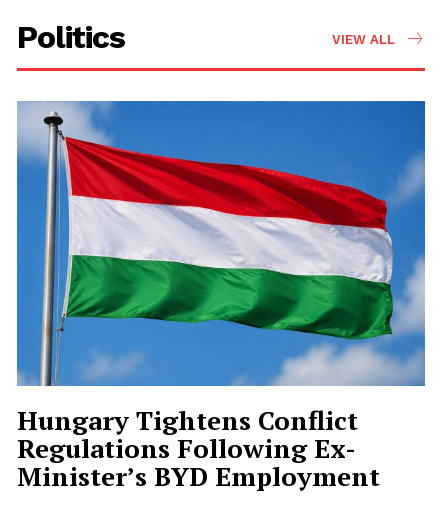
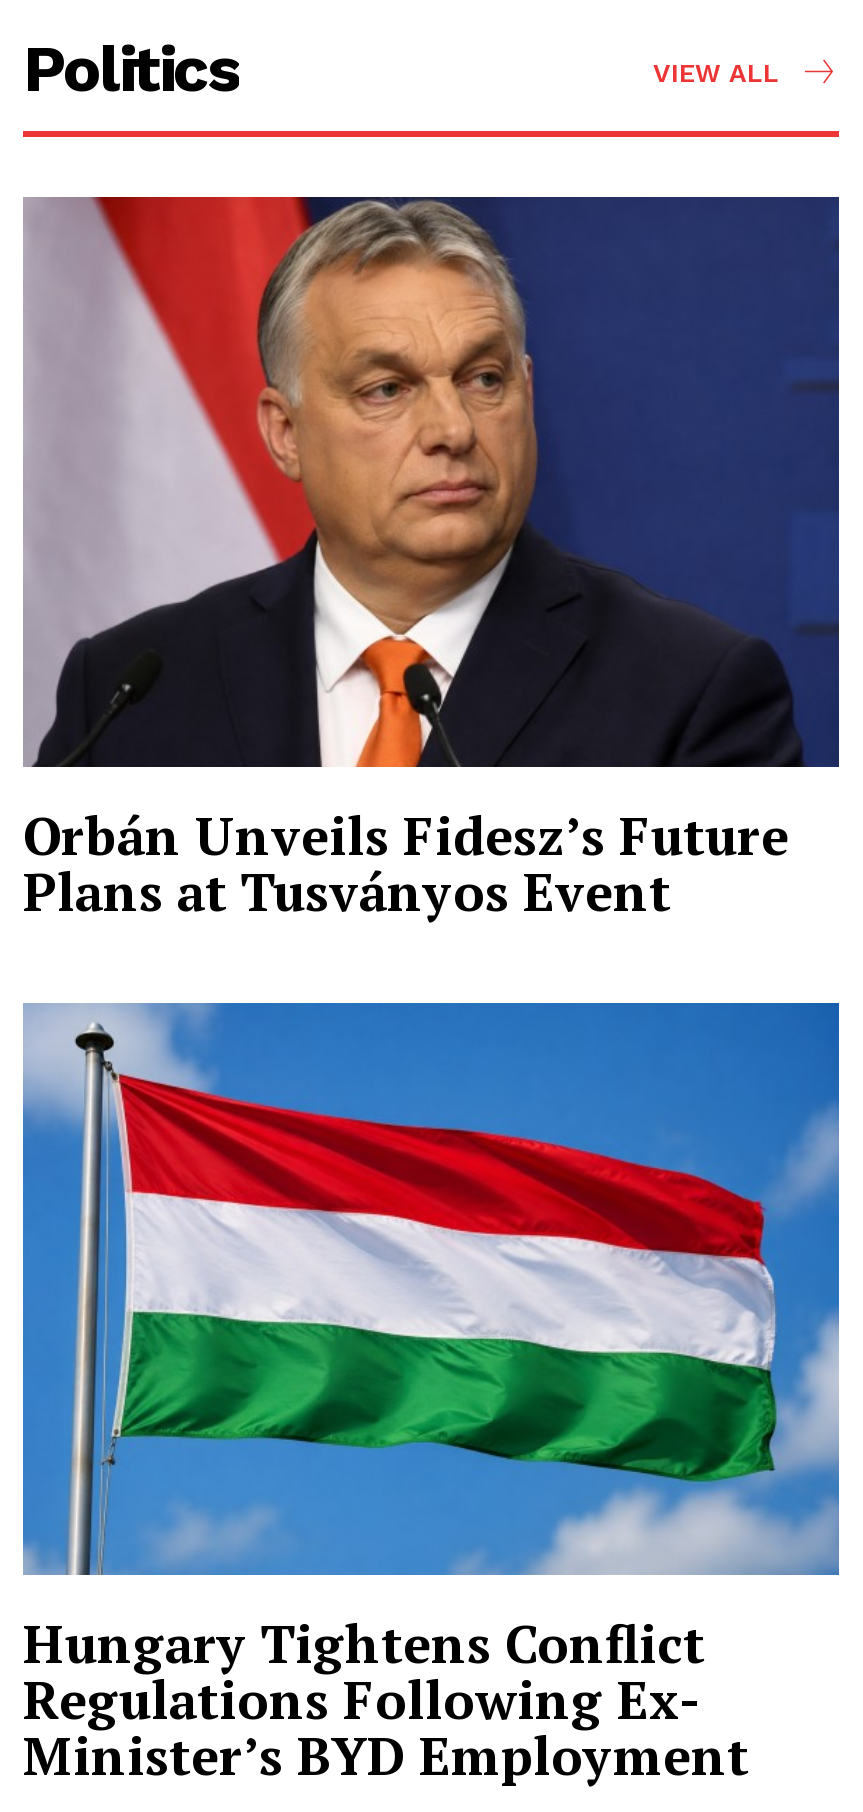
none -> [23,195,841,925] [image] | Orbán Unveils Fidesz’s Future | Plans at Tusványos Event

